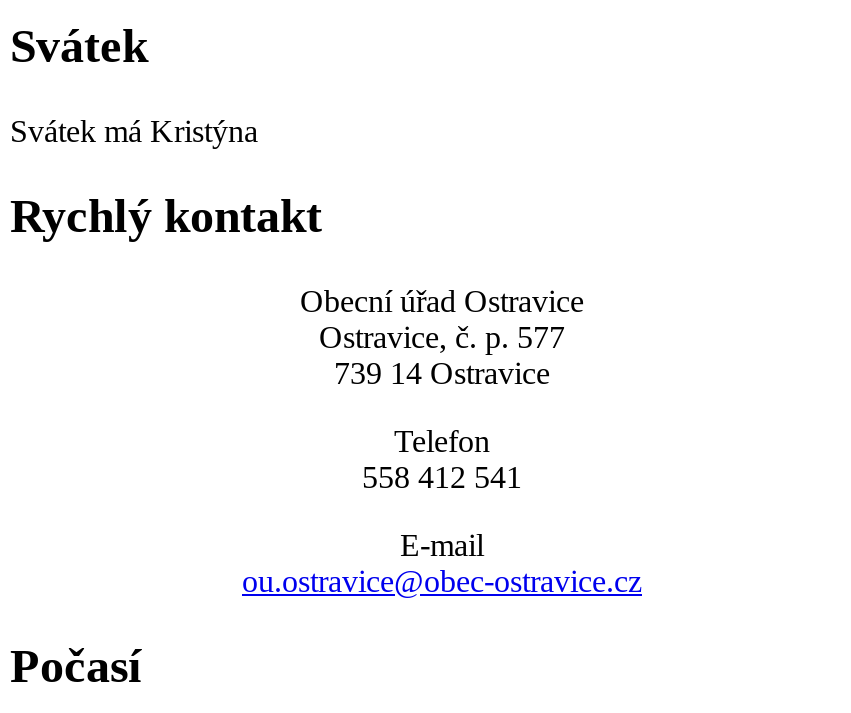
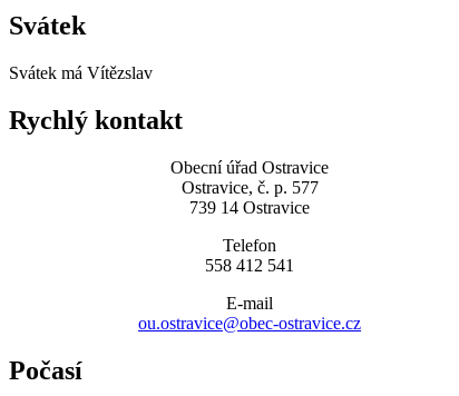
[10,115,258,149] Svátek má Kristýna -> [9,64,153,83] Svátek má Vítězslav

